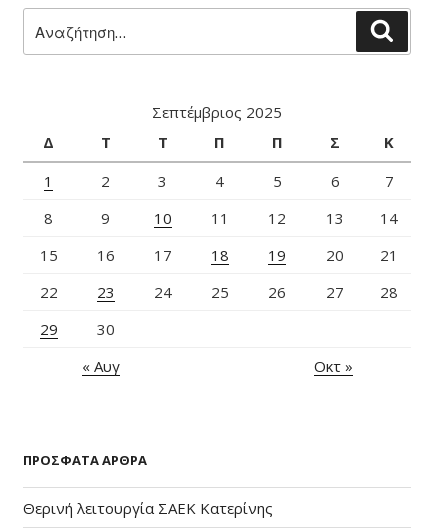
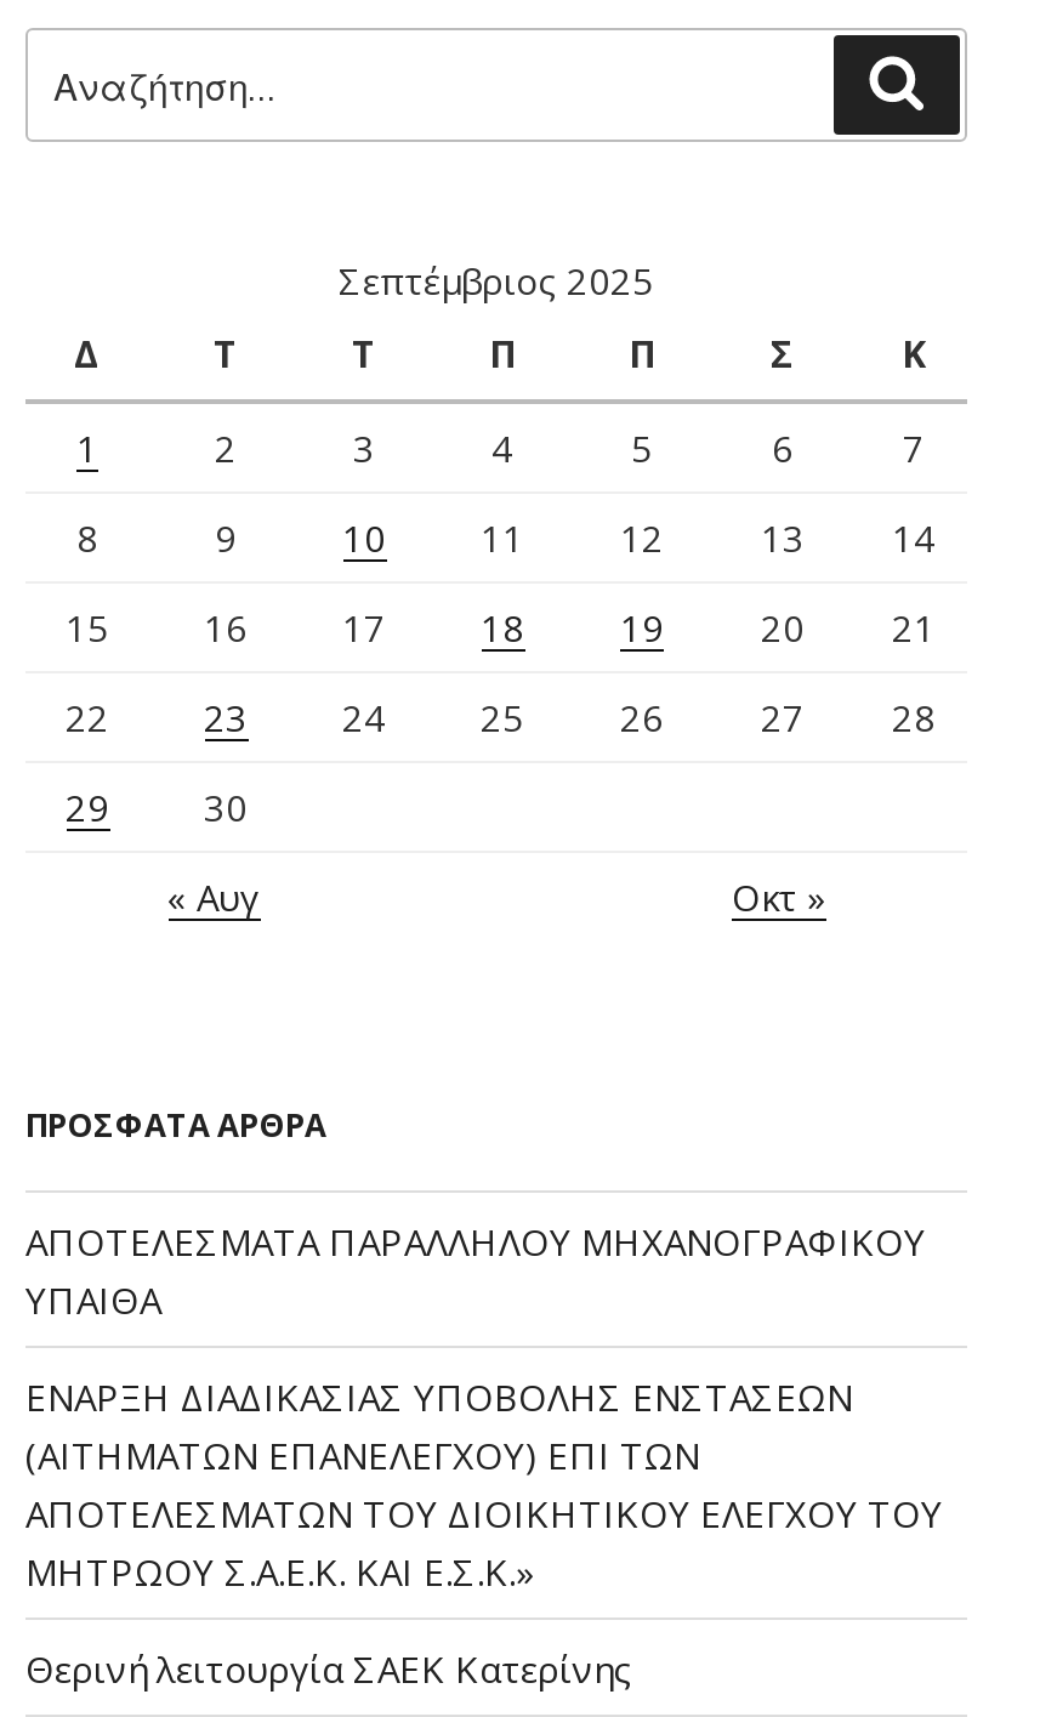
none -> [25,1216,943,1595] ΑΠΟΤΕΛΕΣΜΑΤΑ ΠΑΡΑΛΛΗΛΟΥ ΜΗΧΑΝΟΓΡΑΦΙΚΟΥ | ΥΠΑΙΘΑ | ΕΝΑΡΞΗ ΔΙΑΔΙΚΑΣΙΑΣ ΥΠΟΒΟΛΗΣ ΕΝΣΤΑΣΕΩΝ | (ΑΙΤΗΜΑΤΩΝ ΕΠΑΝΕΛΕΓΧΟΥ) ΕΠΙ ΤΩΝ | ΑΠΟΤΕΛΕΣΜΑΤΩΝ ΤΟΥ ΔΙΟΙΚΗΤΙΚΟΥ ΕΛΕΓΧΟΥ ΤΟΥ | ΜΗΤΡΩΟΥ Σ.Α.Ε.Κ. ΚΑΙ Ε.Σ.Κ.»

